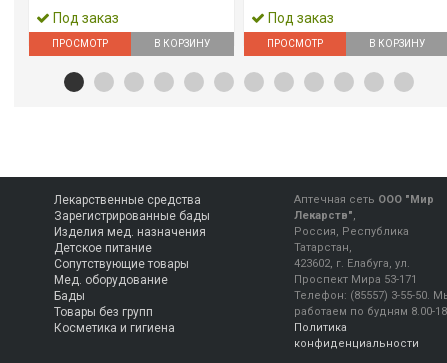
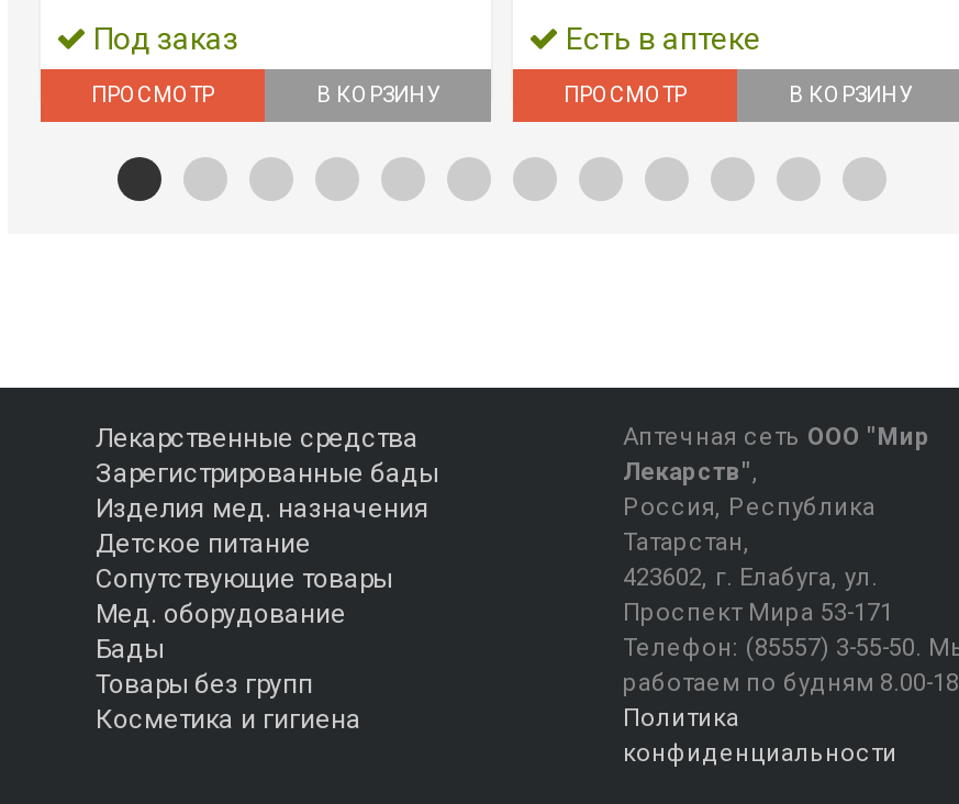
[265,10,334,26] Под заказ -> [559,21,761,56] Есть в аптеке

